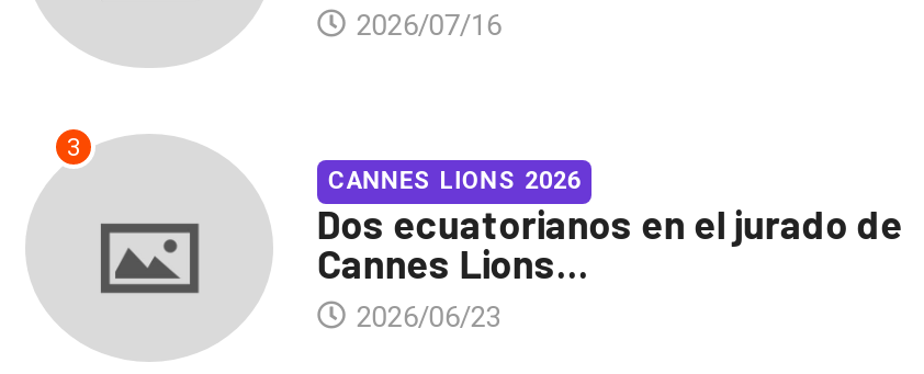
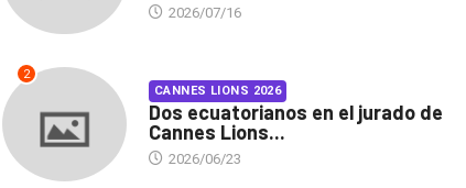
[67,135,80,163] 3 -> [23,68,30,82] 2

